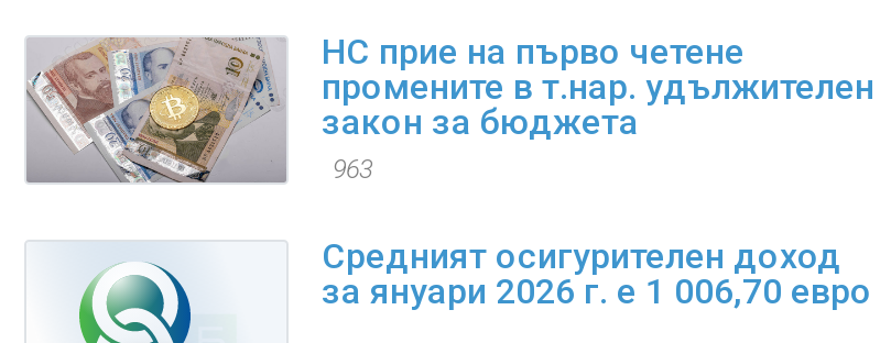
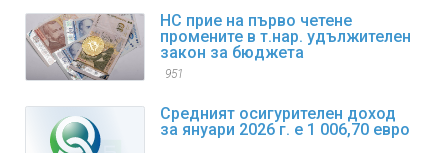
[333,154,372,184] 963 -> [165,67,183,81] 951

